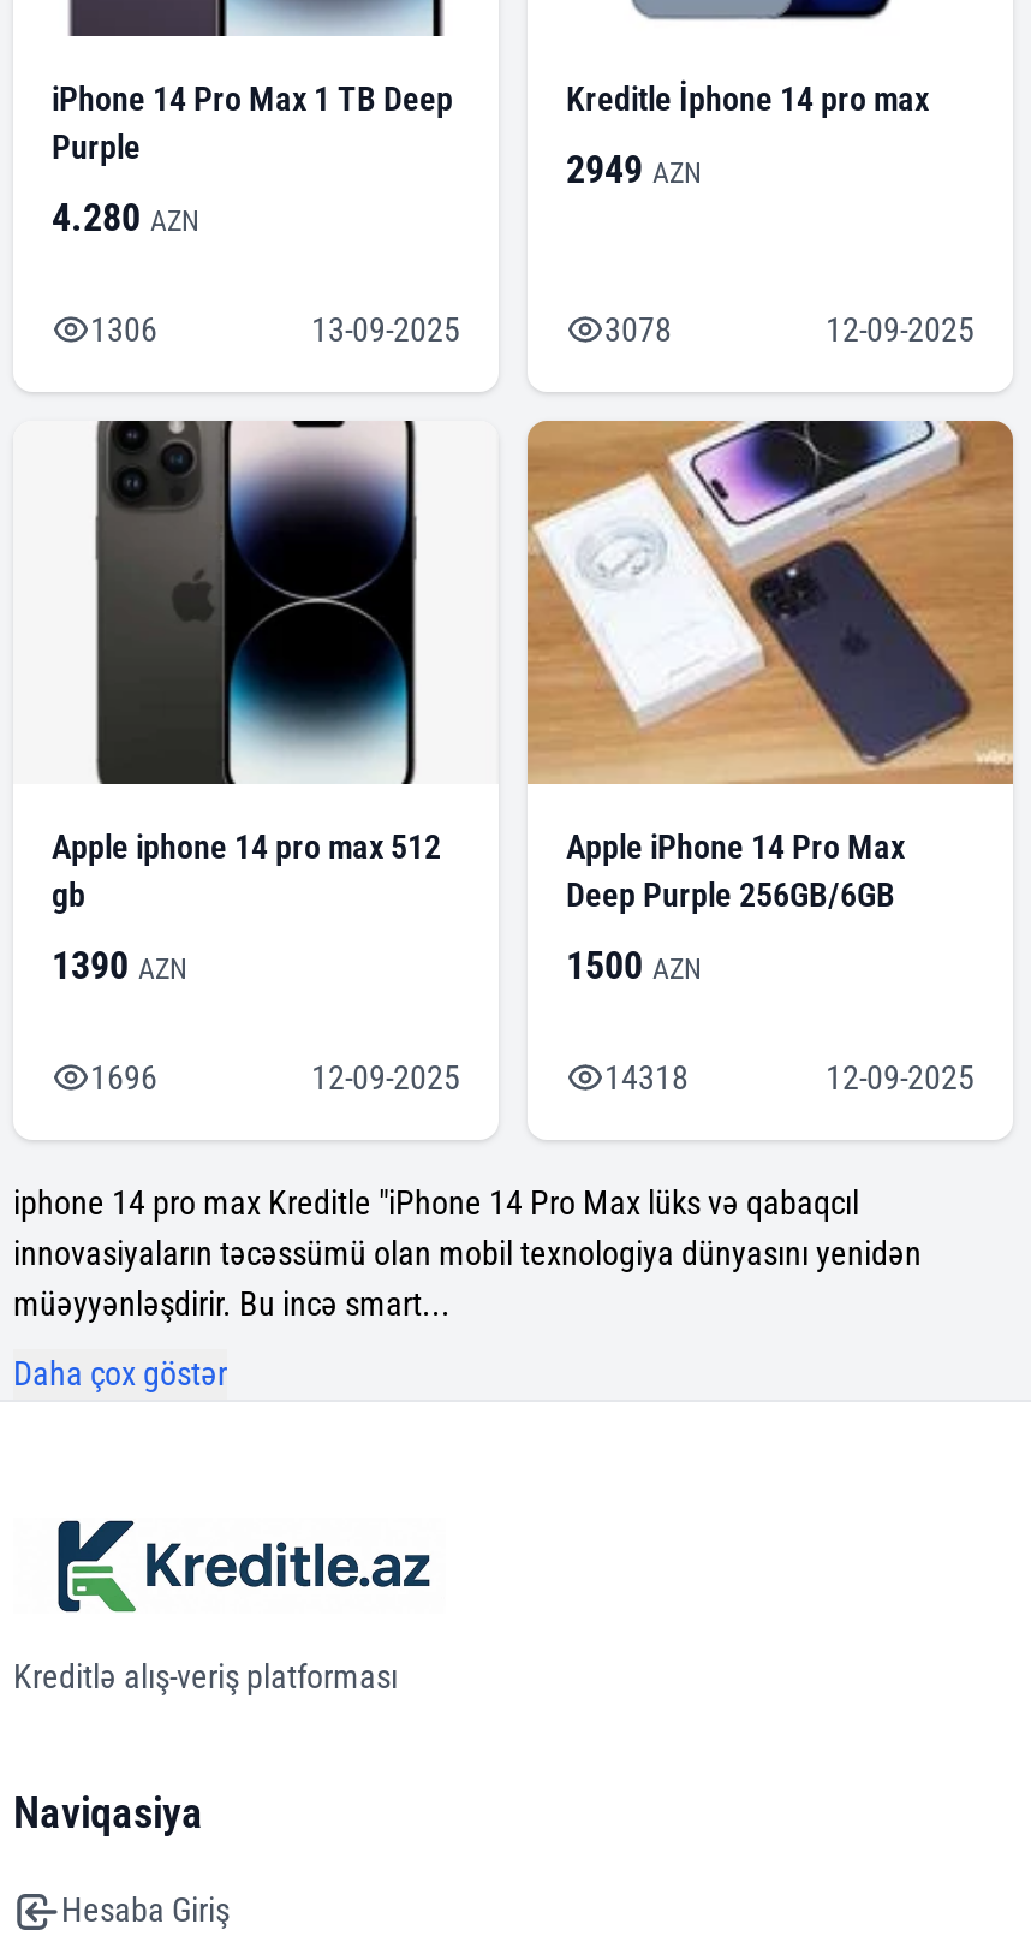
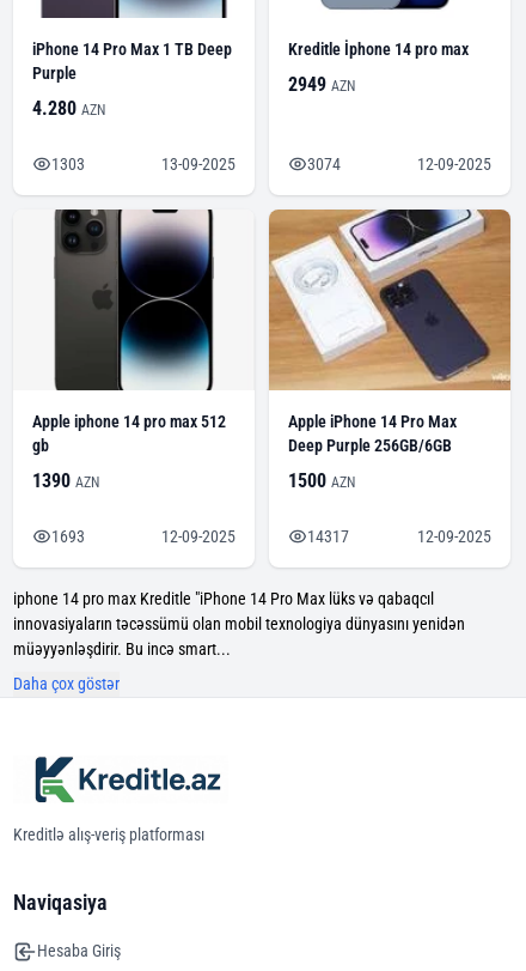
[90,309,157,348] 1306 -> [51,154,85,173] 1303
[604,309,672,348] 3078 -> [307,154,341,173] 3074
[90,1058,157,1097] 1696 -> [51,527,85,546] 1693
[604,1058,689,1097] 14318 -> [307,527,349,546] 14317

